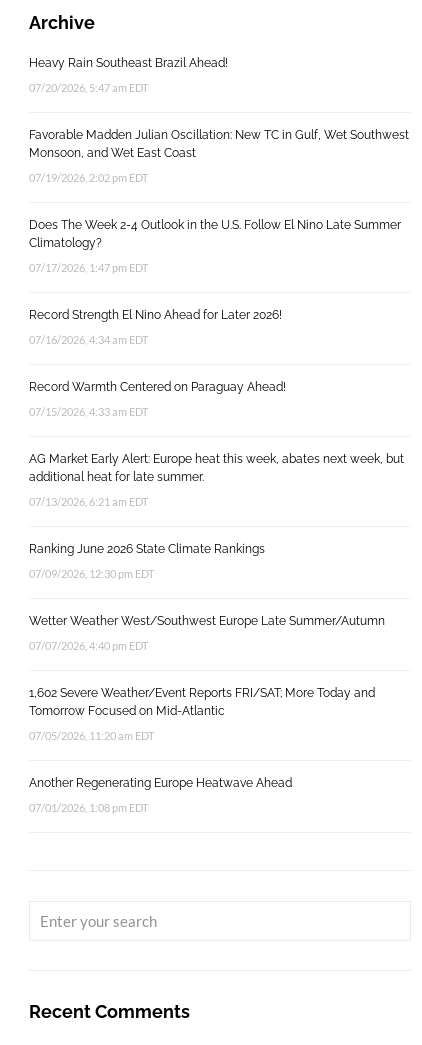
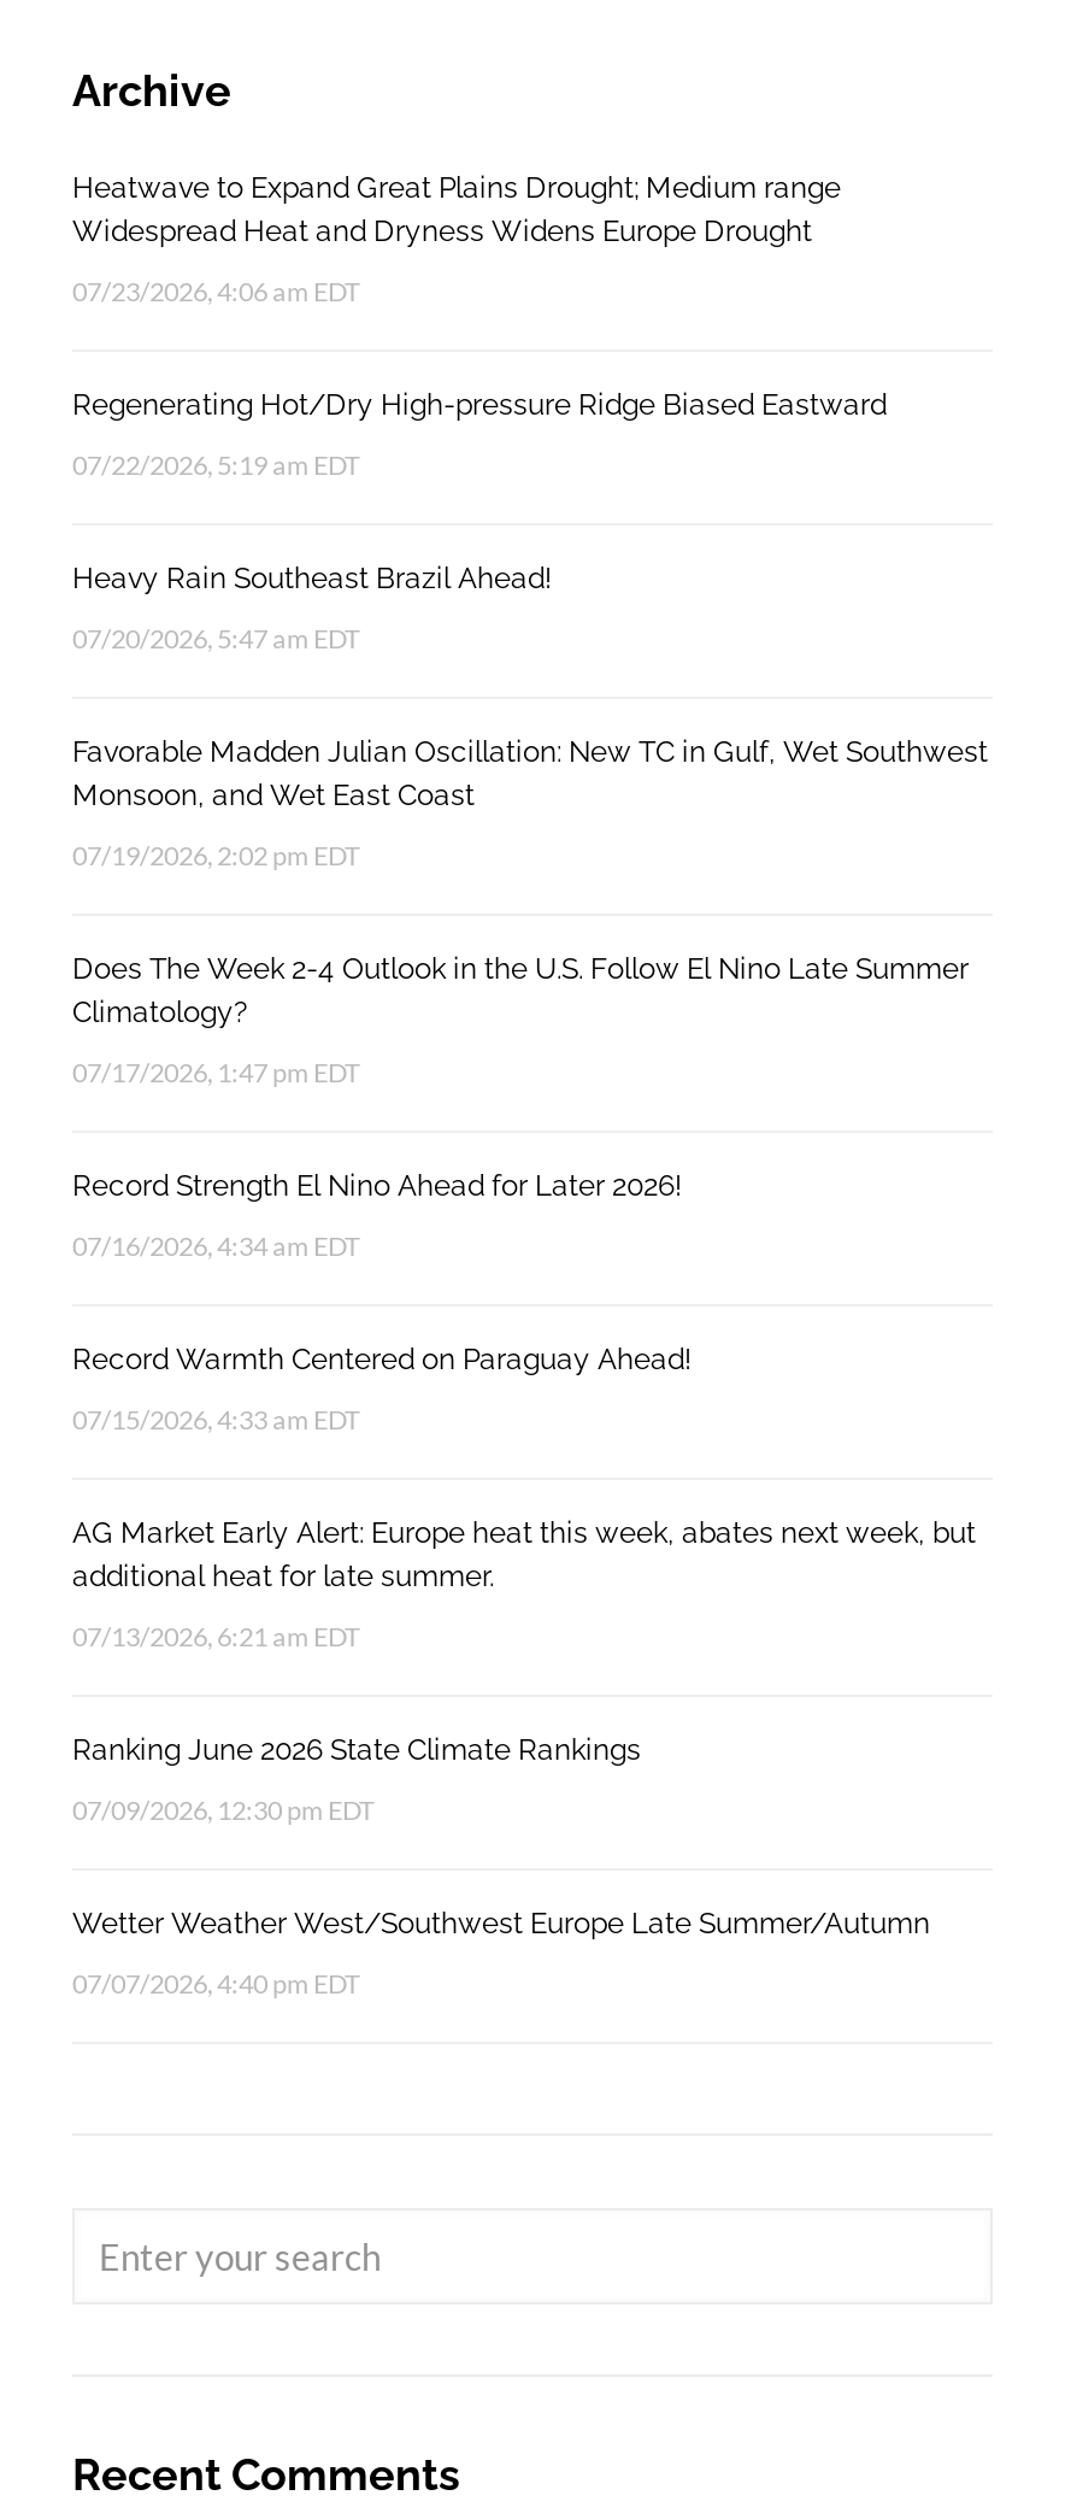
none -> [72,171,887,480] Heatwave to Expand Great Plains Drought; Medium range | Widespread Heat and Dryness Widens Europe Drought | 07/23/2026, 4:06 am EDT | Regenerating Hot/Dry High-pressure Ridge Biased Eastward | 07/22/2026, 5:19 am EDT
moved [29,56,409,652] -> [72,562,988,1998]: Heavy Rain Southeast Brazil Ahead! | 07/20/2026, 5:47 am EDT | Favorable Madden Julian Oscillation: New TC in Gulf, Wet Southwest | ... | Wetter Weather West/Southwest Europe Late Summer/Autumn | 07/07/2026, 4:40 pm EDT
[29,686,375,814] 1,602 Severe Weather/Event Reports FRI/SAT; More Today and | Tomorrow Focused on Mid-Atlantic | 07/05/2026, 11:20 am EDT | Another Regenerating Europe Heatwave Ahead | 07/01/2026, 1:08 pm EDT -> none

